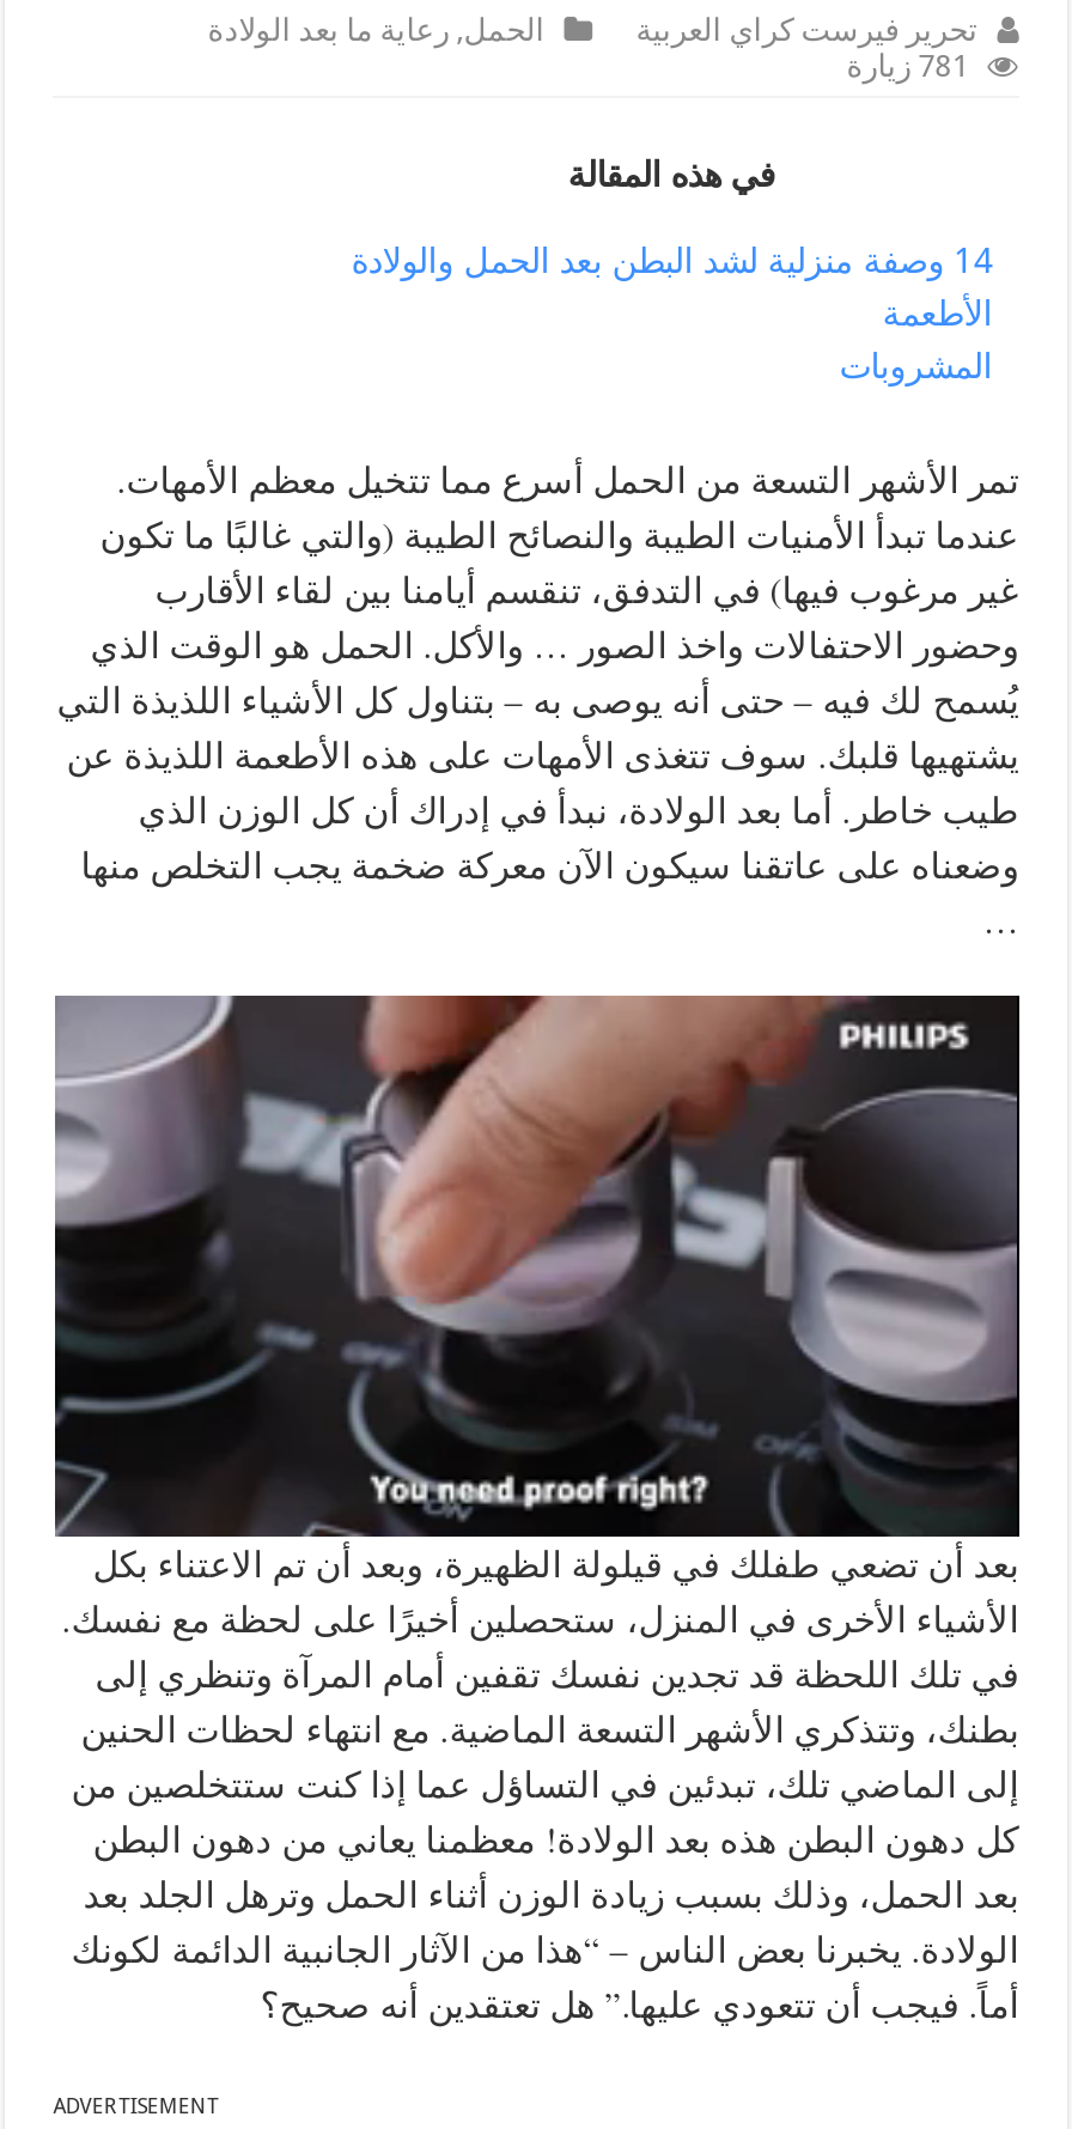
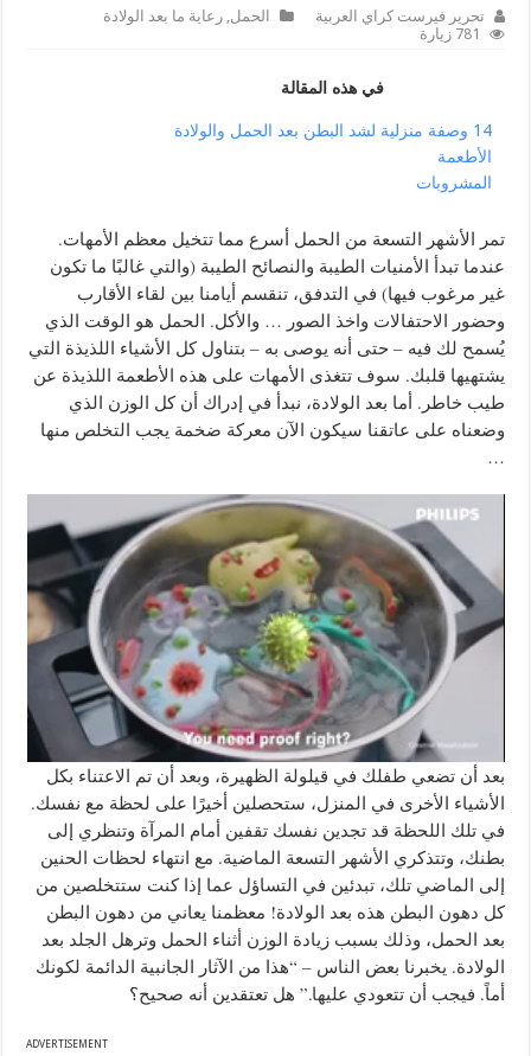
[53,993,1019,1537] [image] -> [26,493,505,761] [image]

